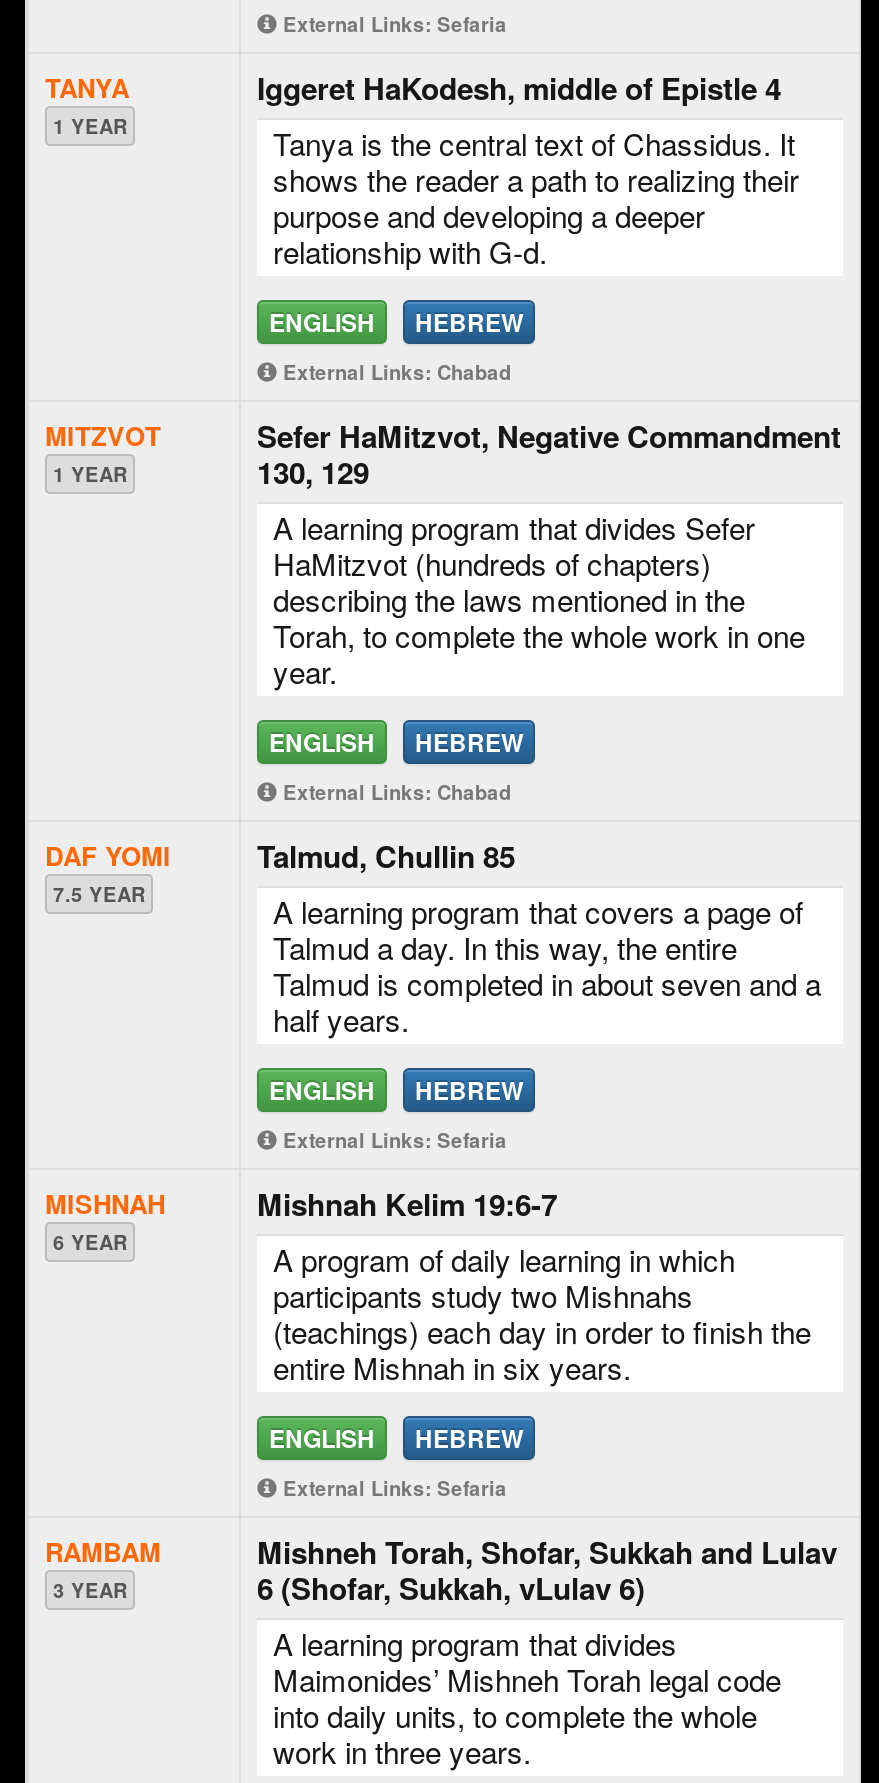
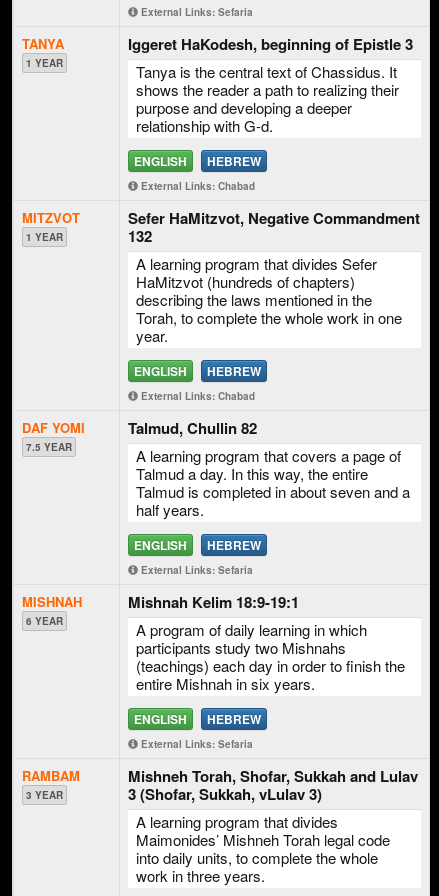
[257,65,781,109] Iggeret HaKodesh, middle of Epistle 4 -> [128,32,413,54] Iggeret HaKodesh, beginning of Epistle 3
[257,449,369,493] 130, 129 -> [128,224,152,246] 132
[257,833,515,877] Talmud, Chullin 85 -> [128,416,257,438] Talmud, Chullin 82
[257,1181,557,1225] Mishnah Kelim 19:6-7 -> [128,590,299,612] Mishnah Kelim 18:9-19:1
[257,1565,645,1609] 6 (Shofar, Sukkah, vLulav 6) -> [128,782,322,804] 3 (Shofar, Sukkah, vLulav 3)

